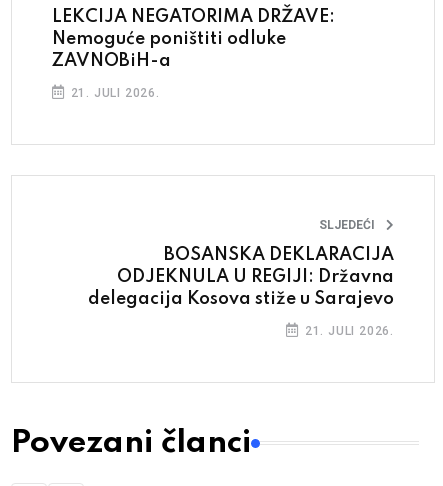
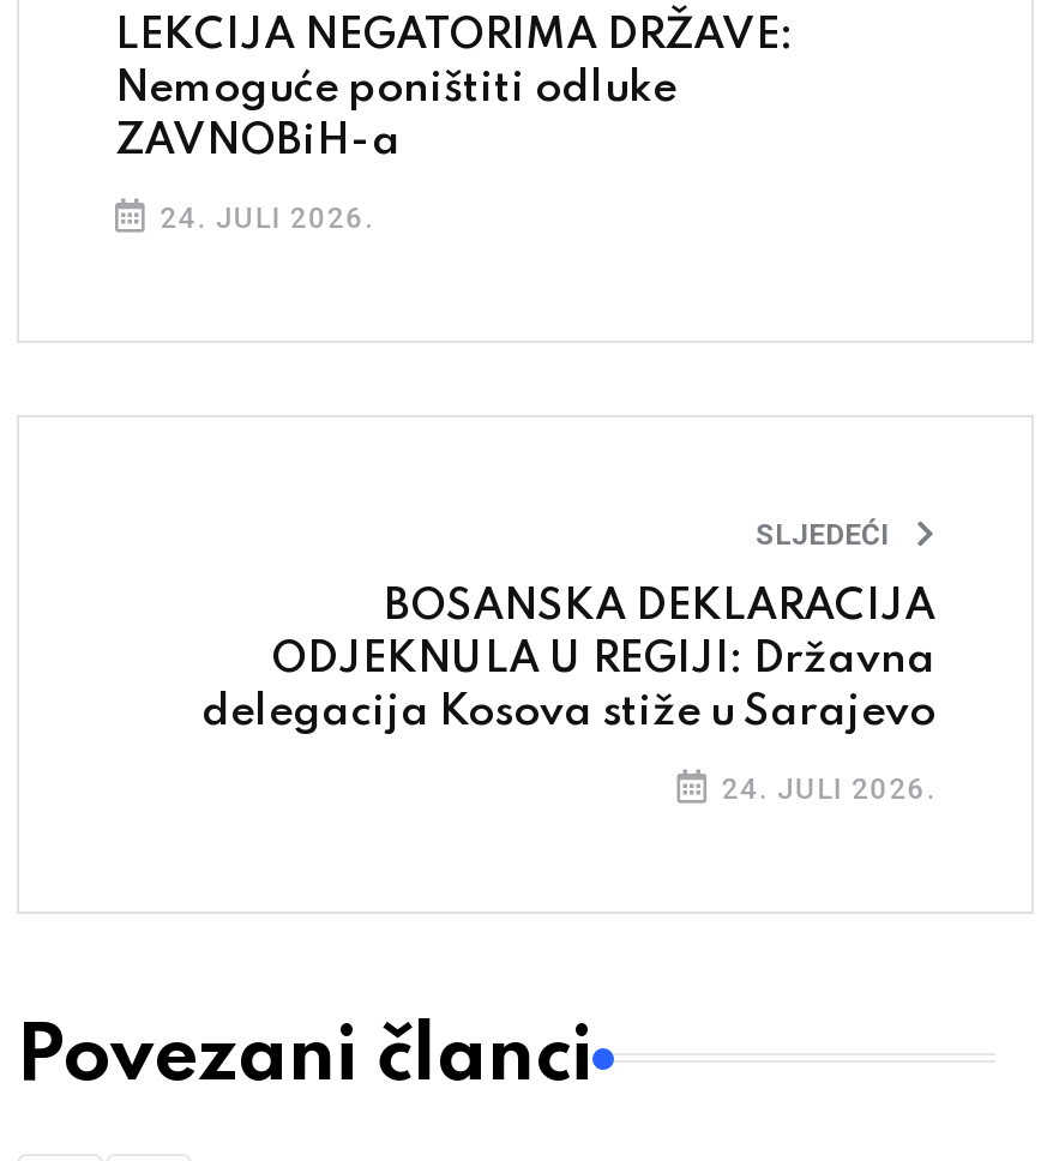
[67,86,160,100] 21. JULI 2026. -> [151,202,374,236] 24. JULI 2026.
[301,324,394,338] 21. JULI 2026. -> [712,773,935,807] 24. JULI 2026.

